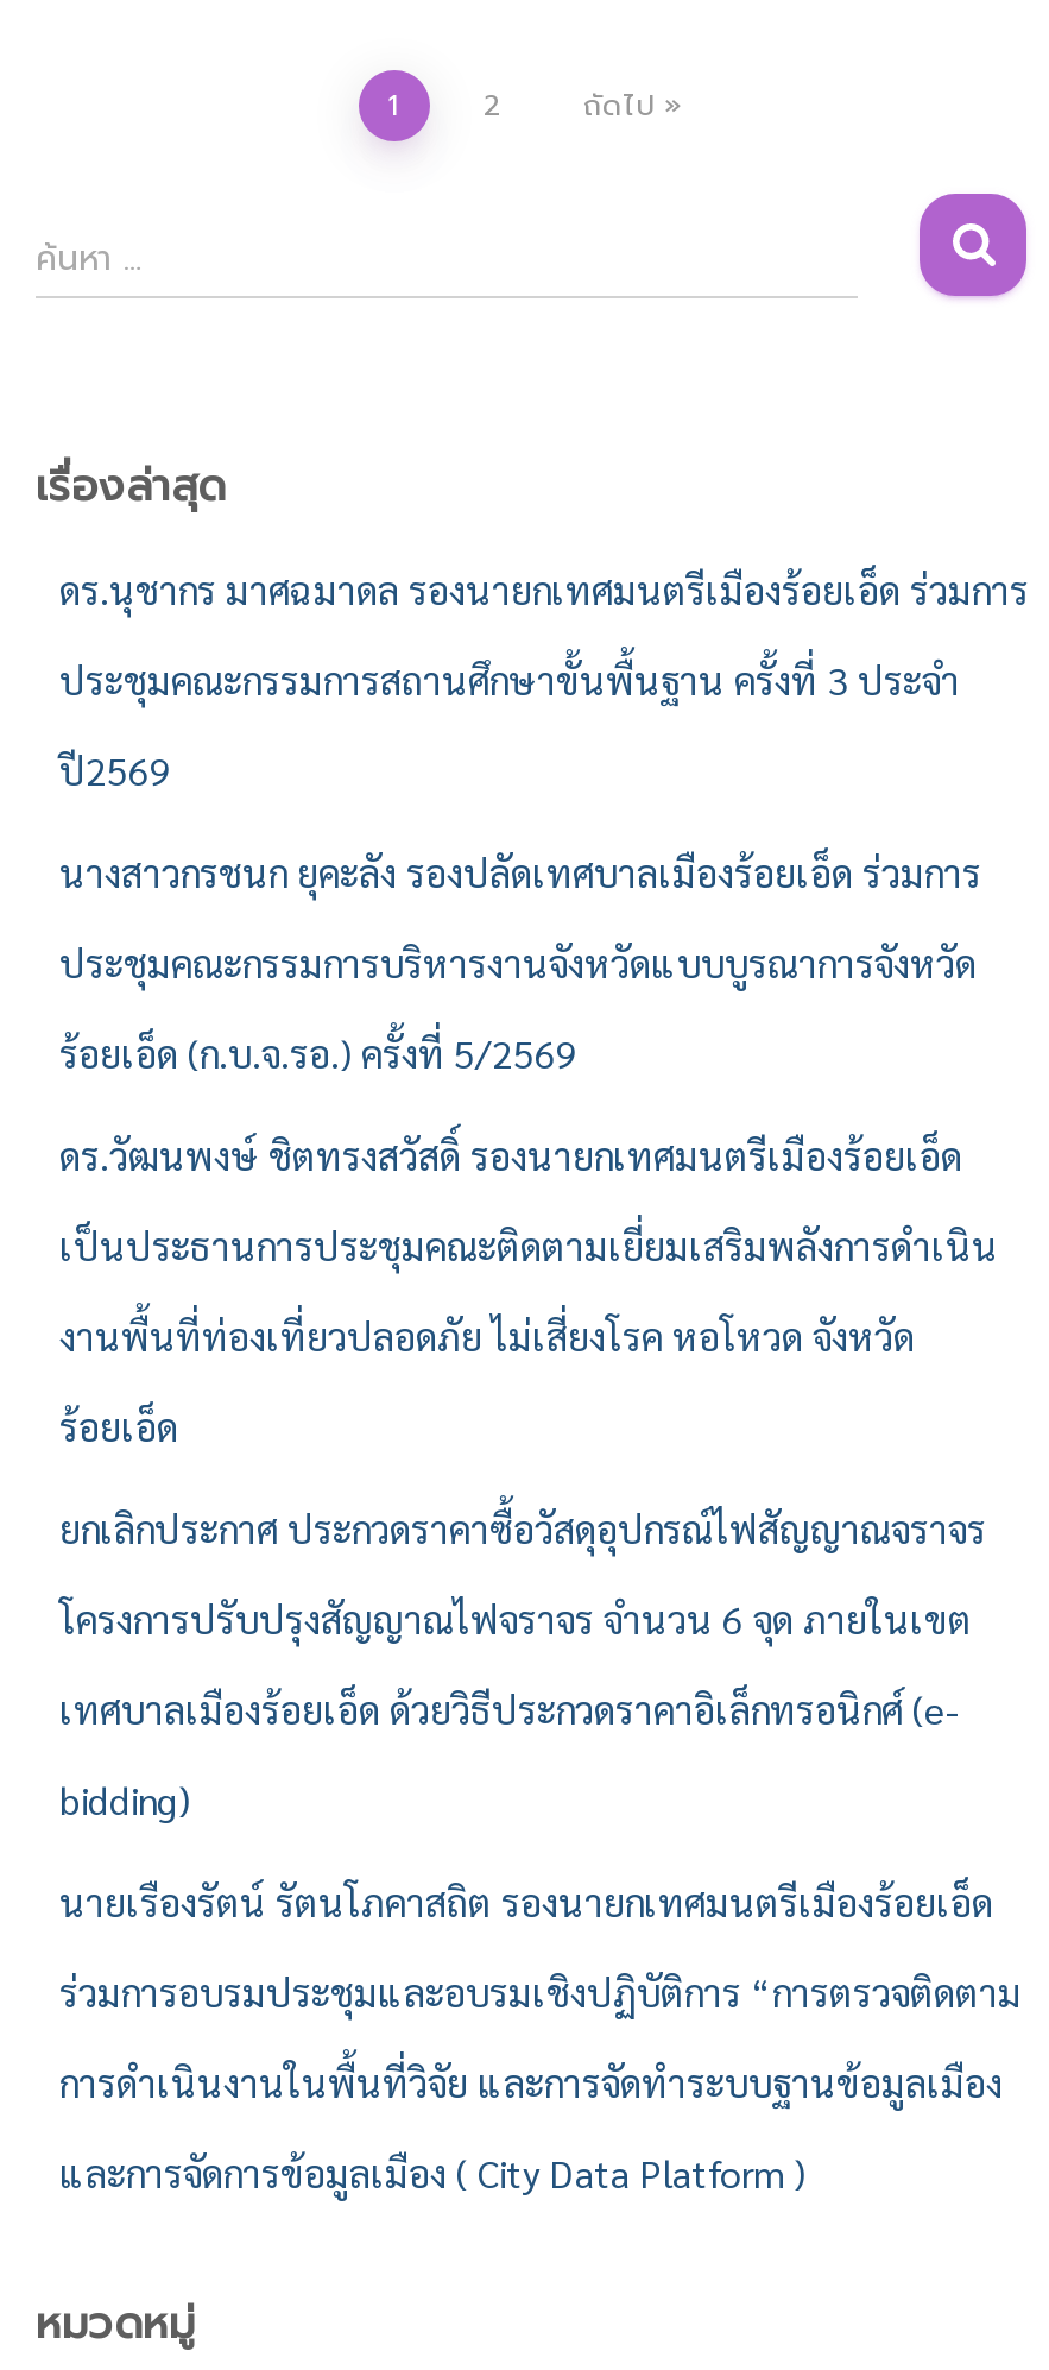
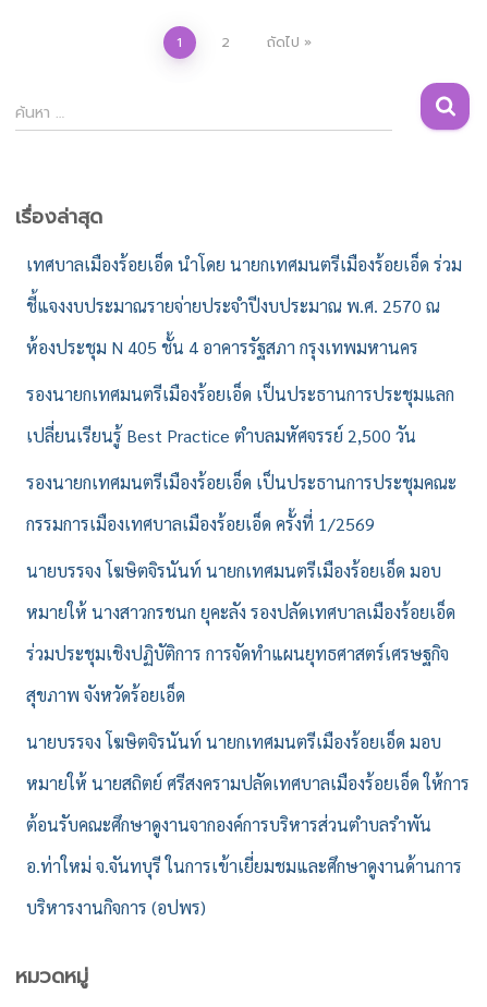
[59,565,1029,2198] ดร.นุชากร มาศฉมาดล รองนายกเทศมนตรีเมืองร้อยเอ็ด ร่วมการ | ประชุมคณะกรรมการสถานศึกษาขั้นพื้นฐาน ครั้งที่ 3 ประจำ | ปี2569 | นางสาวกรชนก ยุคะลัง รองปลัดเทศบาลเมืองร้อยเอ็ด ร่วมการ | ประชุมคณะกรรมการบริหารงานจังหวัดแบบบูรณาการจังหวัด | ร้อยเอ็ด (ก.บ.จ.รอ.) ครั้งที่ 5/2569 | ดร.วัฒนพงษ์ ชิตทรงสวัสดิ์ รองนายกเทศมนตรีเมืองร้อยเอ็ด | เป็นประธานการประชุมคณะติดตามเยี่ยมเสริมพลังการดำเนิน | งานพื้นที่ท่องเที่ยวปลอดภัย ไม่เสี่ยงโรค หอโหวด จังหวัด | ร้อยเอ็ด | ยกเลิกประกาศ ประกวดราคาซื้อวัสดุอุปกรณ์ไฟสัญญาณจราจร | โครงการปรับปรุงสัญญาณไฟจราจร จำนวน 6 จุด ภายในเขต | เทศบาลเมืองร้อยเอ็ด ด้วยวิธีประกวดราคาอิเล็กทรอนิกศ์ (e- | bidding) | นายเรืองรัตน์ รัตนโภคาสถิต รองนายกเทศมนตรีเมืองร้อยเอ็ด | ร่วมการอบรมประชุมและอบรมเชิงปฏิบัติการ “การตรวจติดตาม | การดำเนินงานในพื้นที่วิจัย และการจัดทำระบบฐานข้อมูลเมือง | และการจัดการข้อมูลเมือง ( City Data Platform ) -> [26,253,470,919] เทศบาลเมืองร้อยเอ็ด นำโดย นายกเทศมนตรีเมืองร้อยเอ็ด ร่วม | ชี้แจงงบประมาณรายจ่ายประจำปีงบประมาณ พ.ศ. 2570 ณ | ห้องประชุม N 405 ชั้น 4 อาคารรัฐสภา กรุงเทพมหานคร | รองนายกเทศมนตรีเมืองร้อยเอ็ด เป็นประธานการประชุมแลก | เปลี่ยนเรียนรู้ Best Practice ตำบลมหัศจรรย์ 2,500 วัน | รองนายกเทศมนตรีเมืองร้อยเอ็ด เป็นประธานการประชุมคณะ | กรรมการเมืองเทศบาลเมืองร้อยเอ็ด ครั้งที่ 1/2569 | นายบรรจง โฆษิตจิรนันท์ นายกเทศมนตรีเมืองร้อยเอ็ด มอบ | หมายให้ นางสาวกรชนก ยุคะลัง รองปลัดเทศบาลเมืองร้อยเอ็ด | ร่วมประชุมเชิงปฏิบัติการ การจัดทำแผนยุทธศาสตร์เศรษฐกิจ | สุขภาพ จังหวัดร้อยเอ็ด | นายบรรจง โฆษิตจิรนันท์ นายกเทศมนตรีเมืองร้อยเอ็ด มอบ | หมายให้ นายสถิตย์ ศรีสงครามปลัดเทศบาลเมืองร้อยเอ็ด ให้การ | ต้อนรับคณะศึกษาดูงานจากองค์การบริหารส่วนตำบลรำพัน | อ.ท่าใหม่ จ.จันทบุรี ในการเข้าเยี่ยมชมและศึกษาดูงานด้านการ | บริหารงานกิจการ (อปพร)

